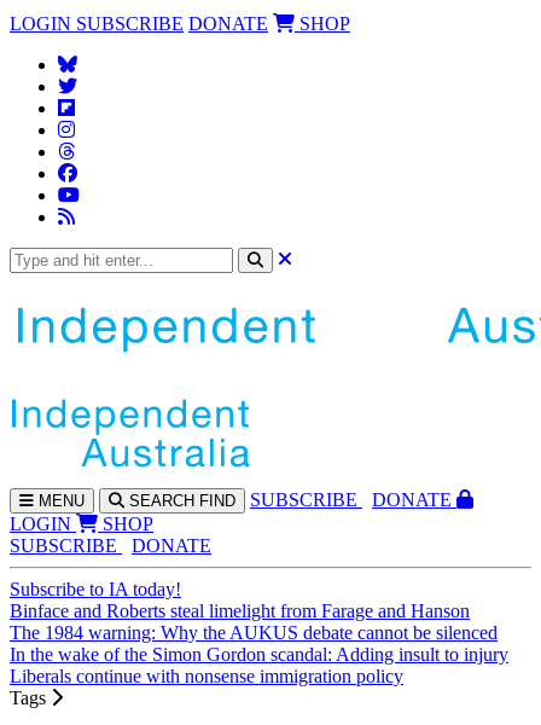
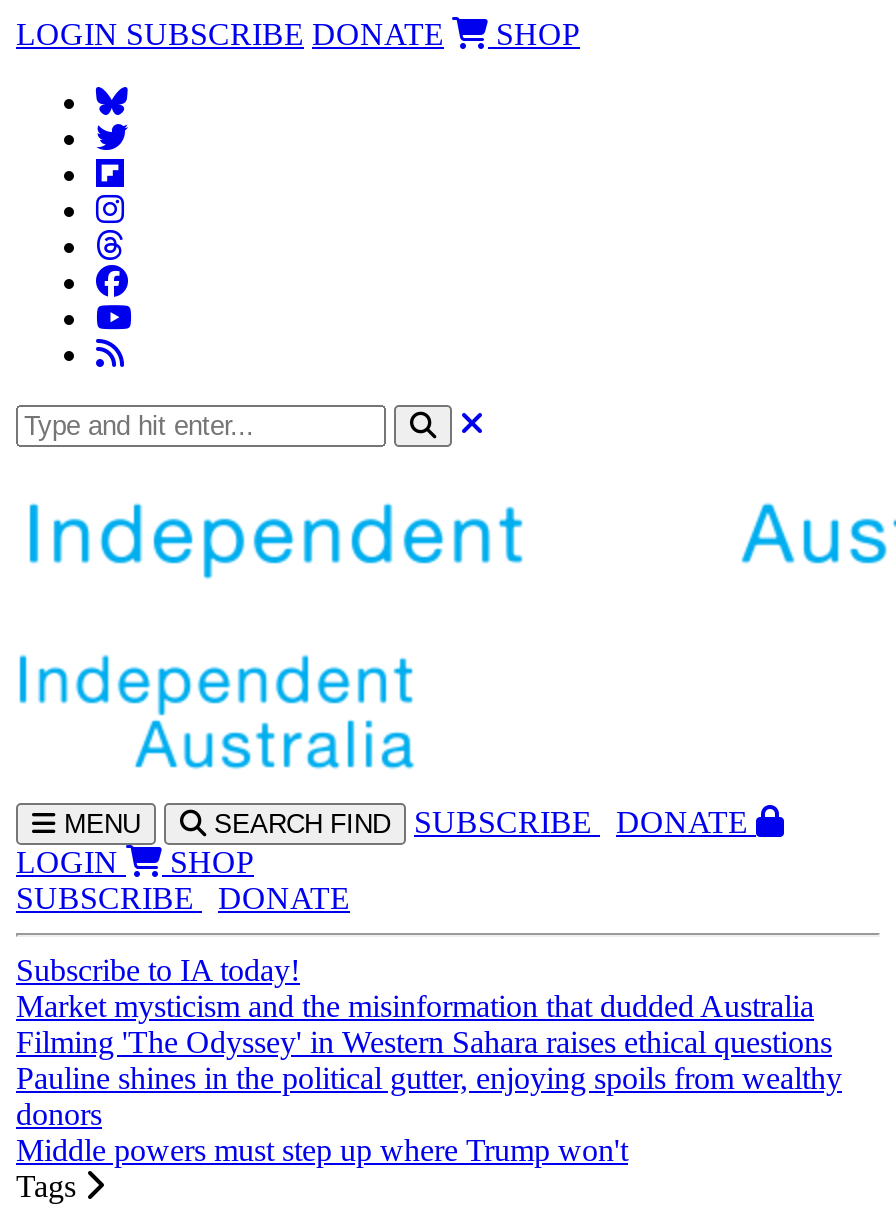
[10,601,508,686] Binface and Roberts steal limelight from Farage and Hanson | The 1984 warning: Why the AUKUS debate cannot be silenced | In the wake of the Simon Gordon scandal: Adding insult to injury | Liberals continue with nonsense immigration policy -> [16,989,842,1167] Market mysticism and the misinformation that dudded Australia | Filming 'The Odyssey' in Western Sahara raises ethical questions | Pauline shines in the political gutter, enjoying spoils from wealthy | donors | Middle powers must step up where Trump won't

